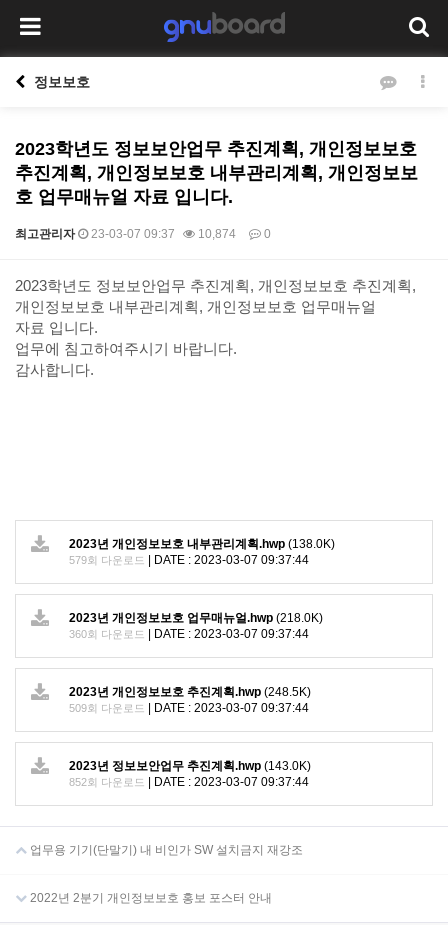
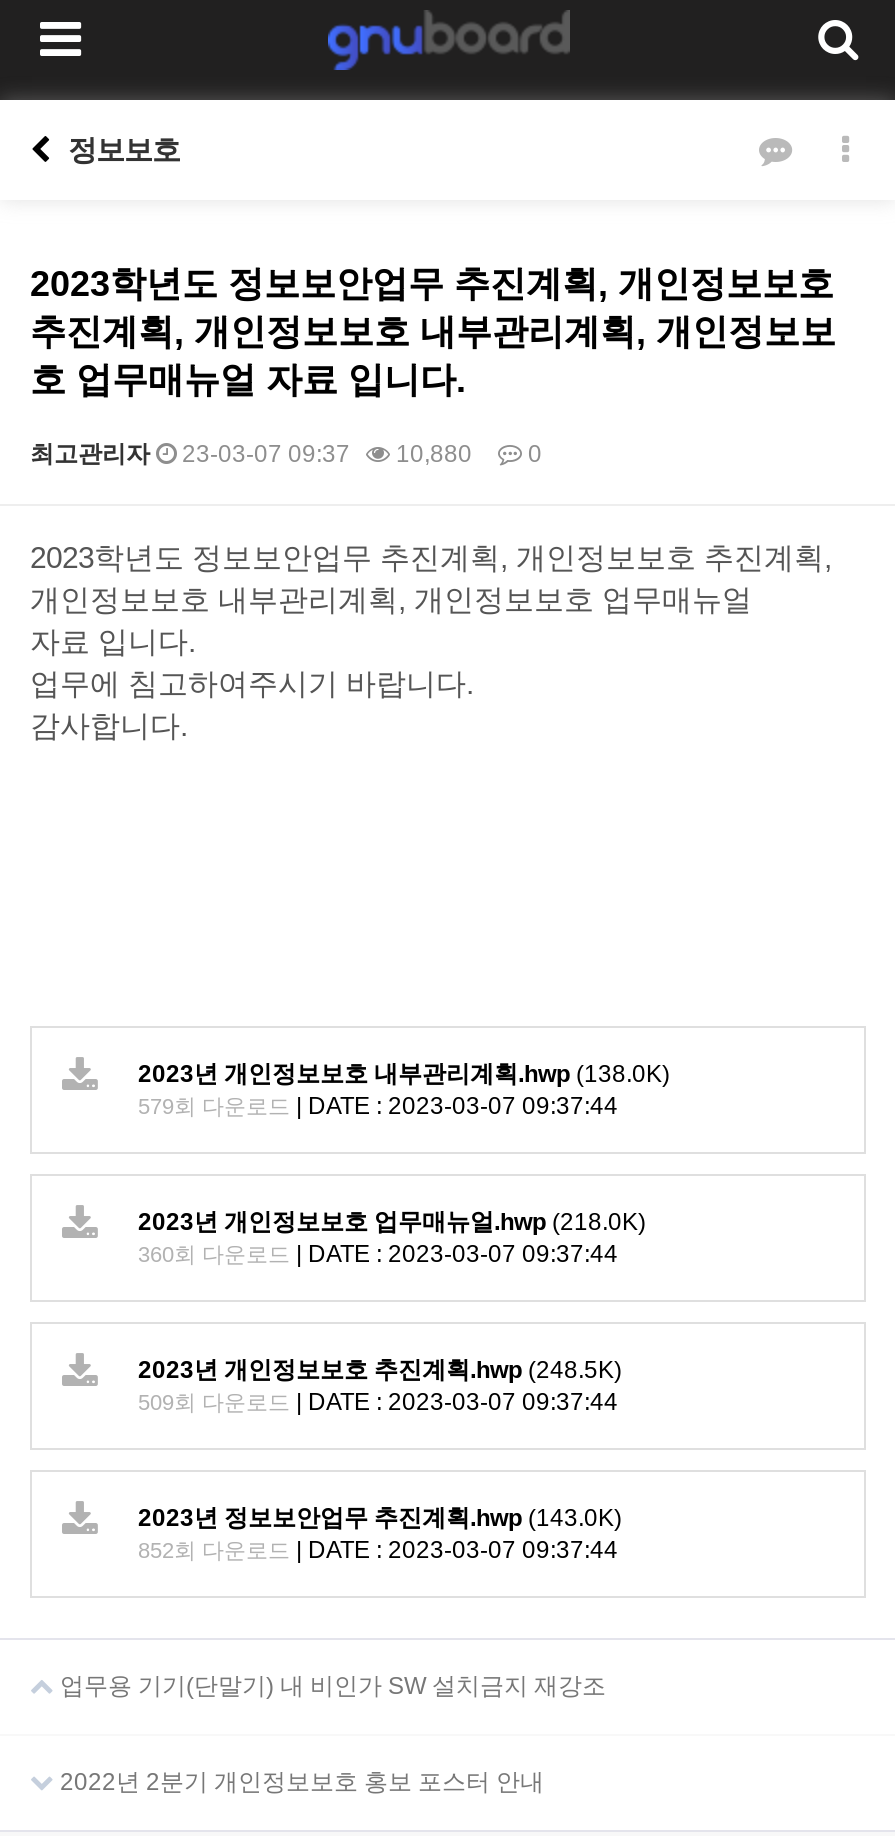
[15,227,271,241] 최고관리자 23-03-07 09:37 10,874 0 -> [30,440,542,468] 최고관리자 23-03-07 09:37 10,880 0

